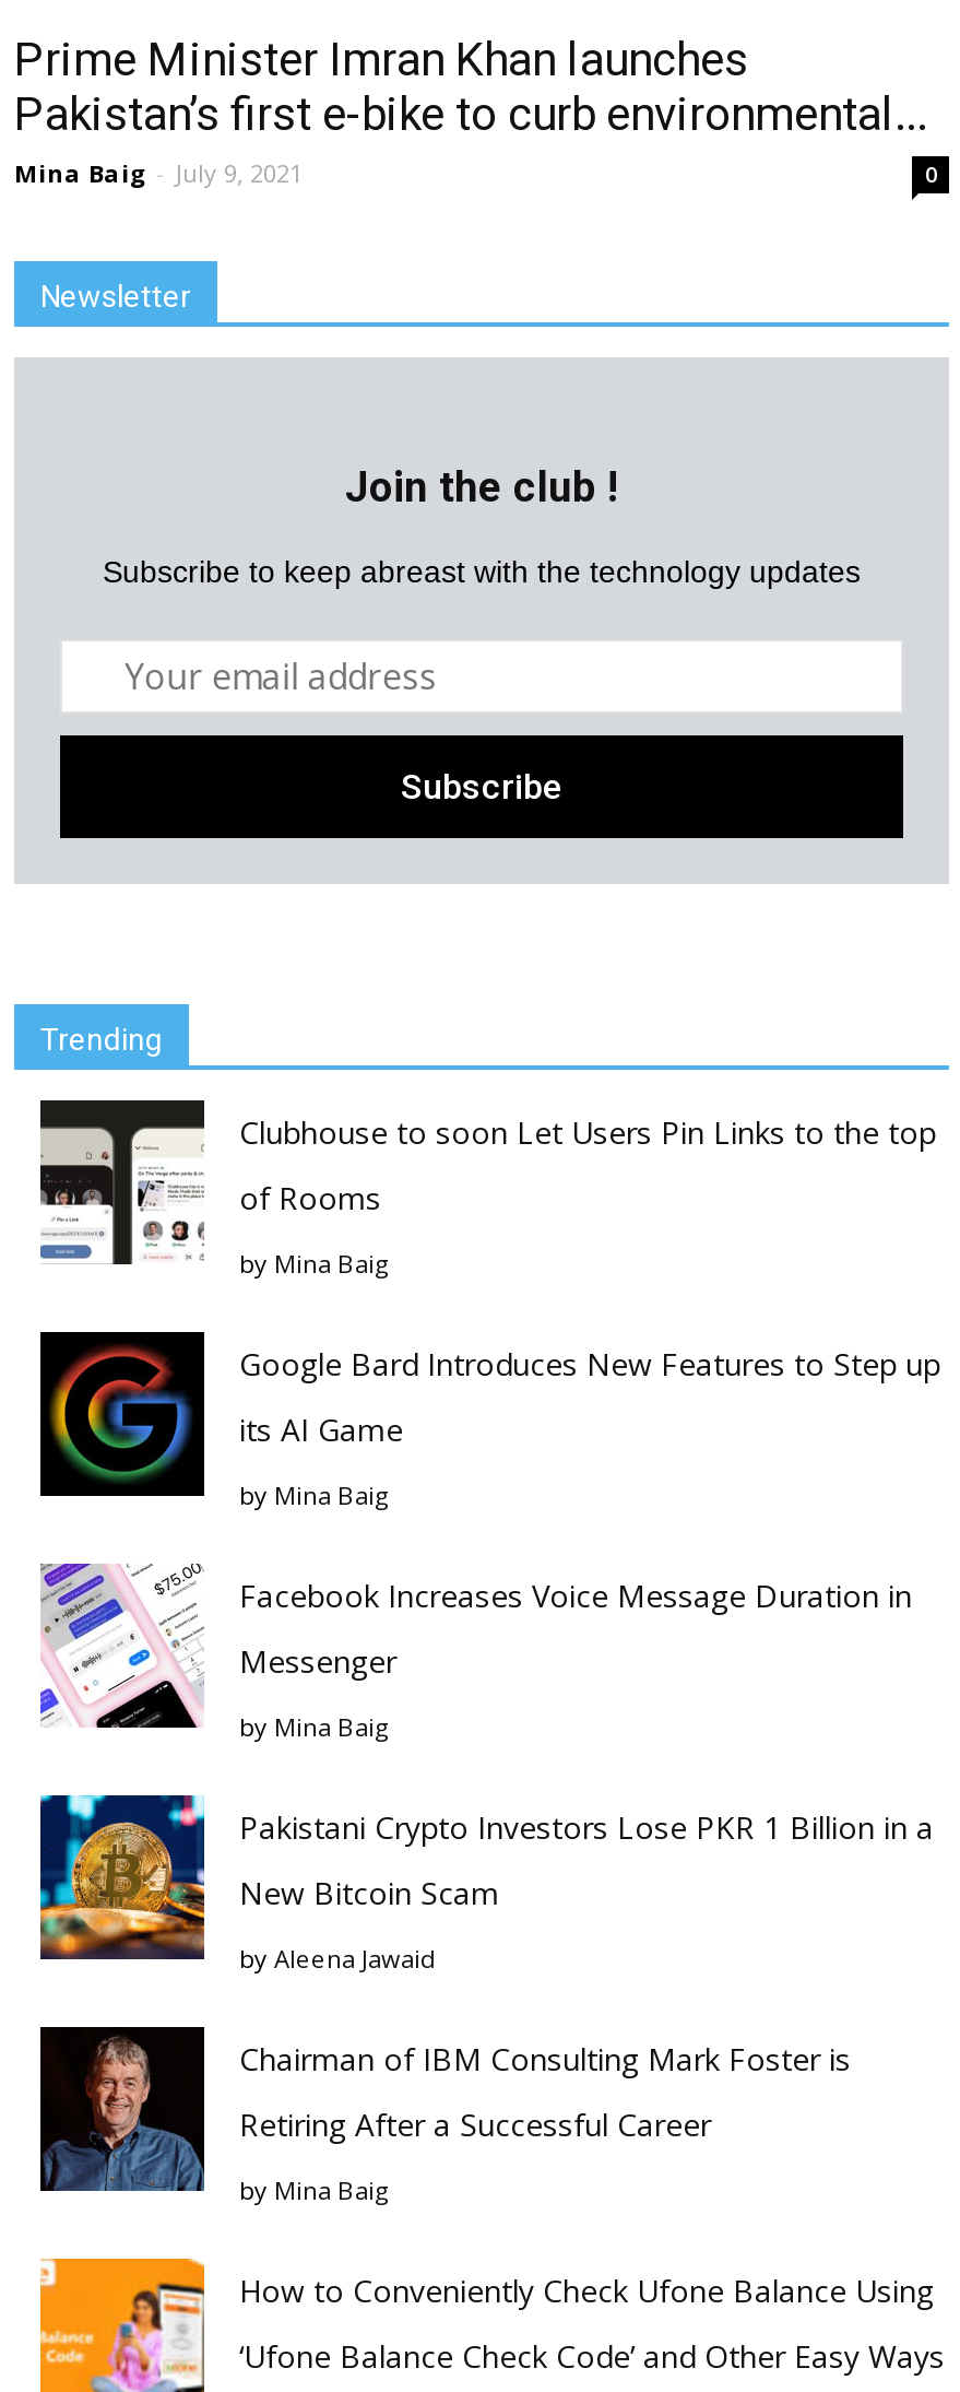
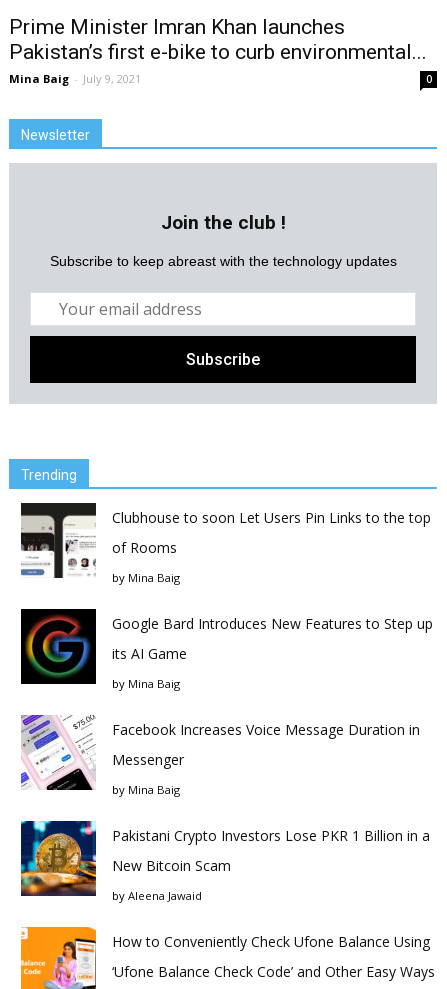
[38,2025,851,2205] [image] | Chairman of IBM Consulting Mark Foster is | Retiring After a Successful Career | by Mina Baig -> none

